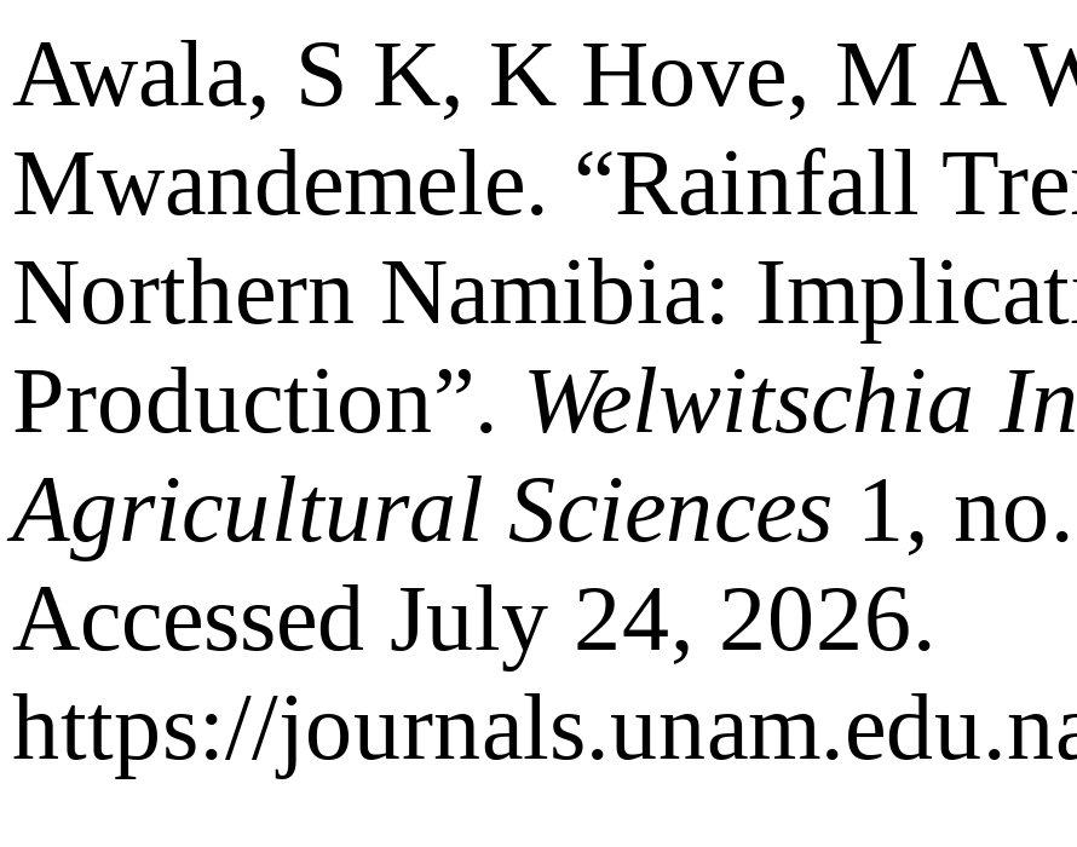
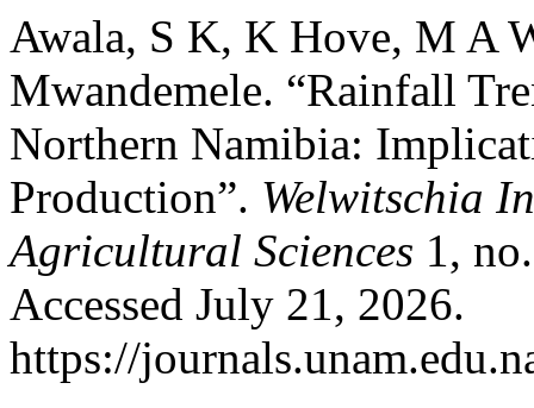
[12,565,937,669] Accessed July 24, 2026. -> [10,278,465,329] Accessed July 21, 2026.

